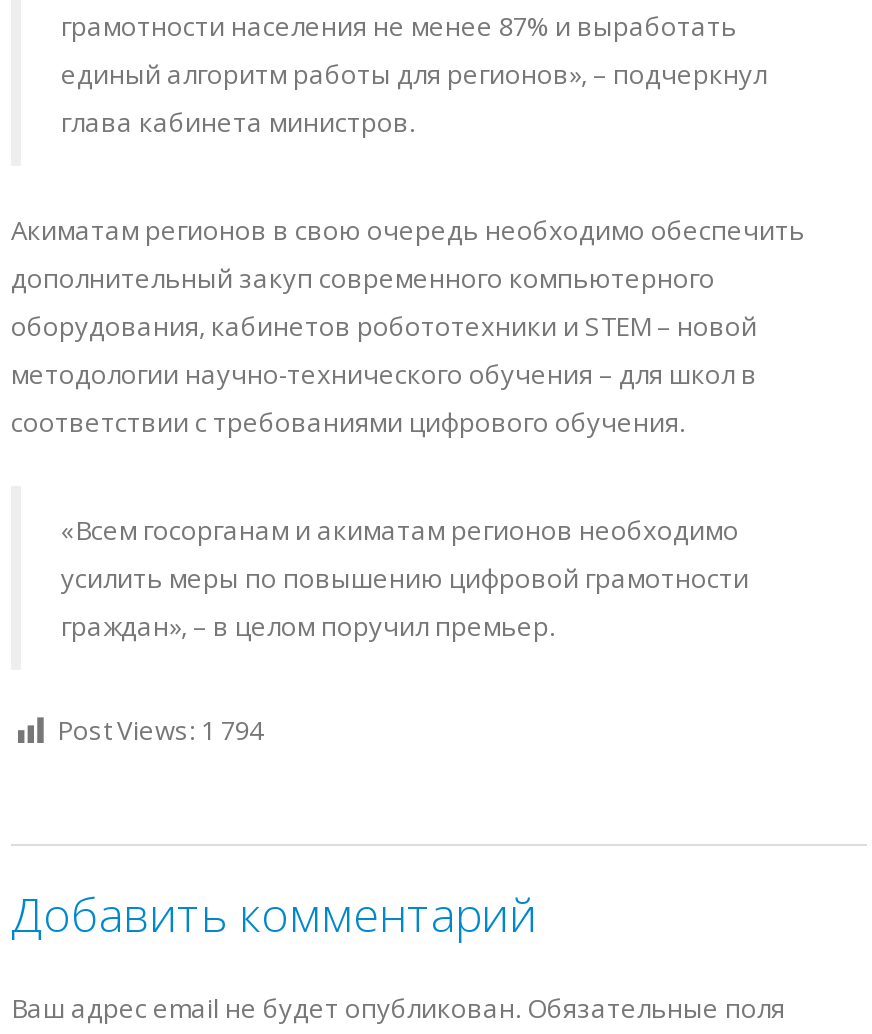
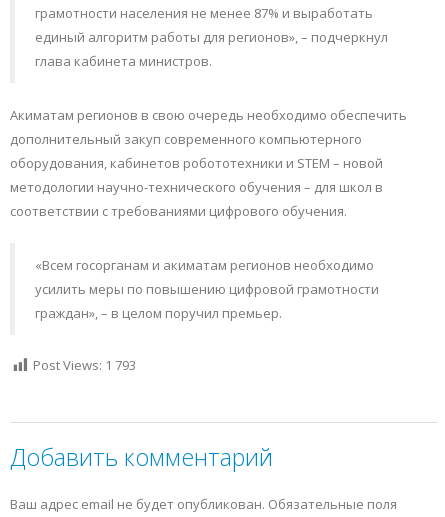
[57,712,263,748] Post Views: 1 794 -> [33,356,136,374] Post Views: 1 793

